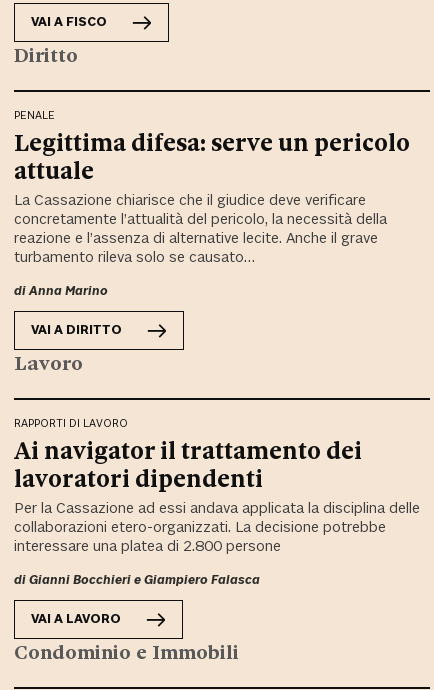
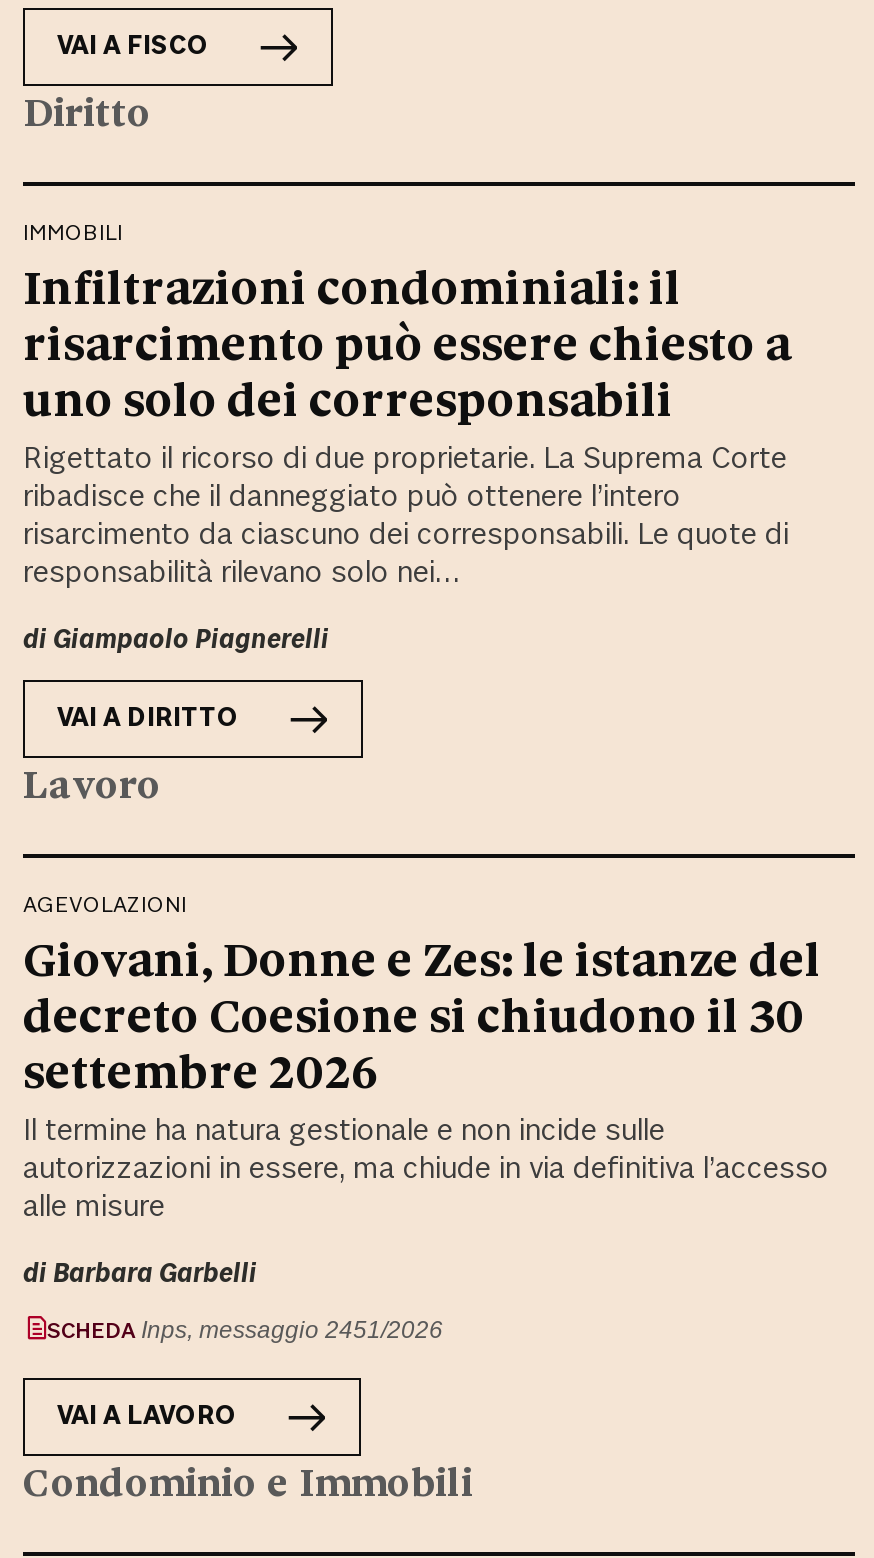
[14,108,410,267] PENALE | Legittima difesa: serve un pericolo | attuale | La Cassazione chiarisce che il giudice deve verificare | concretamente l’attualità del pericolo, la necessità della | reazione e l’assenza di alternative lecite. Anche il grave | turbamento rileva solo se causato… -> [23,217,791,592] IMMOBILI | Infiltrazioni condominiali: il | risarcimento può essere chiesto a | uno solo dei corresponsabili | Rigettato il ricorso di due proprietarie. La Suprema Corte | ribadisce che il danneggiato può ottenere l’intero | risarcimento da ciascuno dei corresponsabili. Le quote di | responsabilità rilevano solo nei…
[14,283,108,299] di Anna Marino -> [23,624,329,656] di Giampaolo Piagnerelli
[14,416,420,588] RAPPORTI DI LAVORO | Ai navigator il trattamento dei | lavoratori dipendenti | Per la Cassazione ad essi andava applicata la disciplina delle | collaborazioni etero-organizzati. La decisione potrebbe | interessare una platea di 2.800 persone | di Gianni Bocchieri e Giampiero Falasca -> [23,889,829,1346] AGEVOLAZIONI | Giovani, Donne e Zes: le istanze del | decreto Coesione si chiudono il 30 | settembre 2026 | Il termine ha natura gestionale e non incide sulle | autorizzazioni in essere, ma chiude in via definitiva l’accesso | alle misure | di Barbara Garbelli | SCHEDA Inps, messaggio 2451/2026

